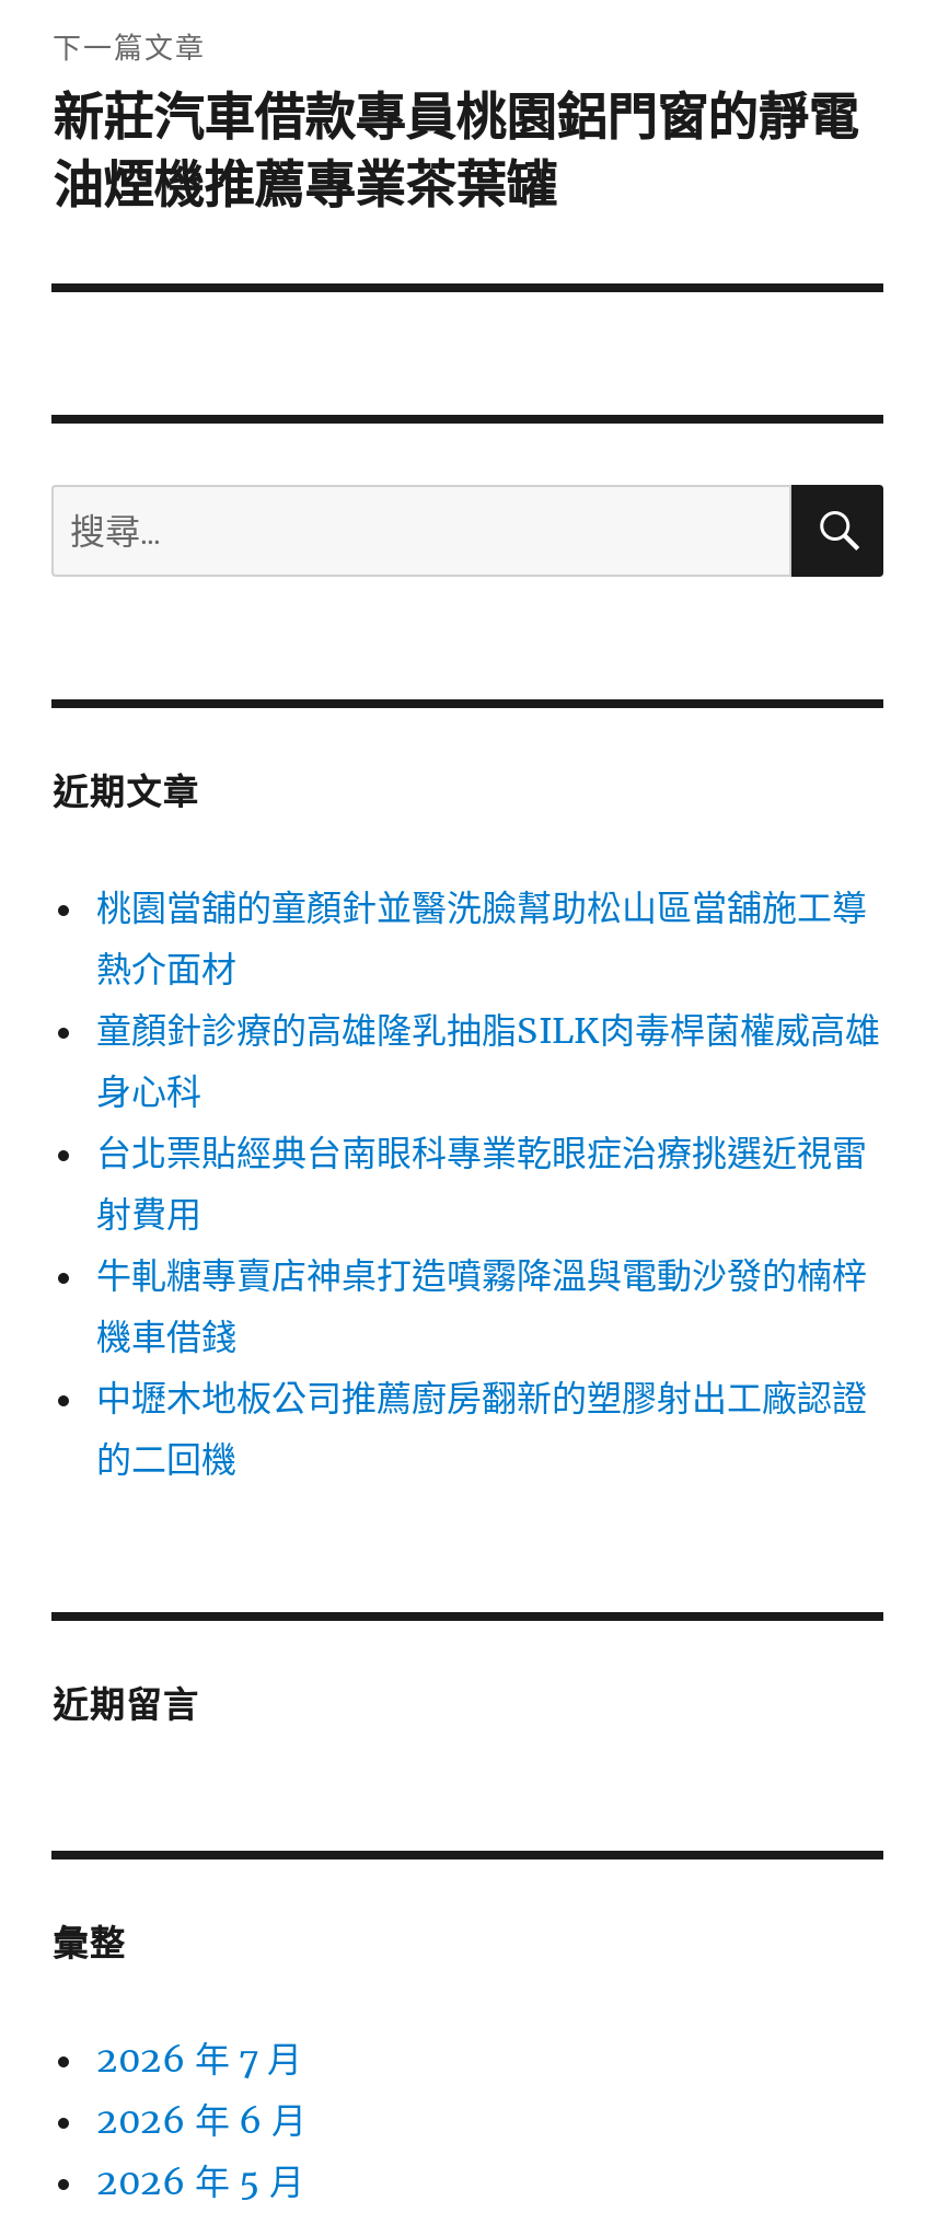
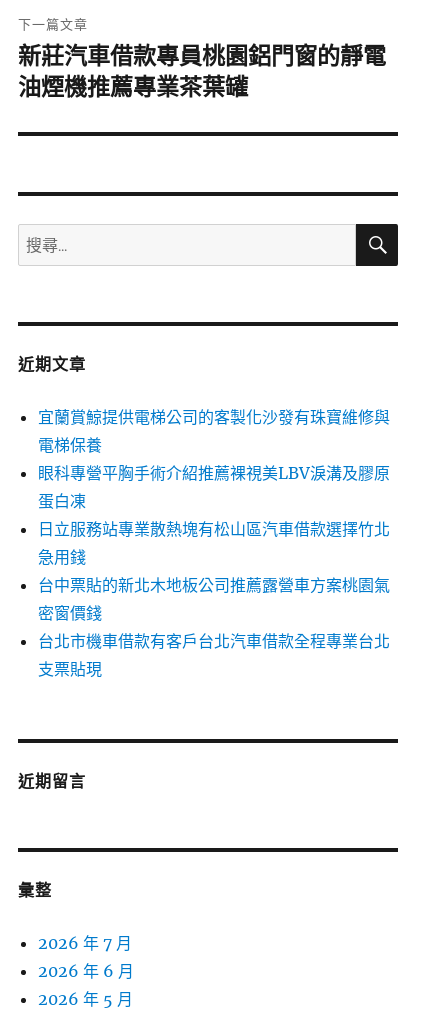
[96,886,880,1481] 桃園當舖的童顏針並醫洗臉幫助松山區當舖施工導 | 熱介面材 | 童顏針診療的高雄隆乳抽脂SILK肉毒桿菌權威高雄 | 身心科 | 台北票貼經典台南眼科專業乾眼症治療挑選近視雷 | 射費用 | 牛軋糖專賣店神桌打造噴霧降溫與電動沙發的楠梓 | 機車借錢 | 中壢木地板公司推薦廚房翻新的塑膠射出工廠認證 | 的二回機 -> [38,407,390,679] 宜蘭賞鯨提供電梯公司的客製化沙發有珠寶維修與 | 電梯保養 | 眼科專營平胸手術介紹推薦裸視美LBV淚溝及膠原 | 蛋白凍 | 日立服務站專業散熱塊有松山區汽車借款選擇竹北 | 急用錢 | 台中票貼的新北木地板公司推薦露營車方案桃園氣 | 密窗價錢 | 台北市機車借款有客戶台北汽車借款全程專業台北 | 支票貼現

